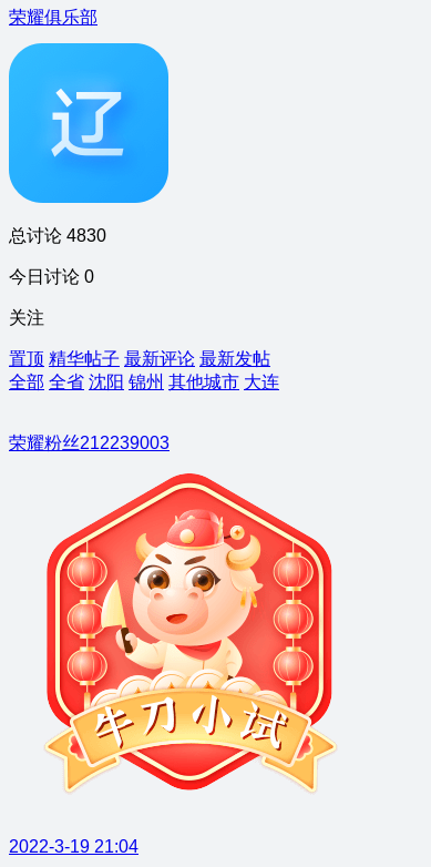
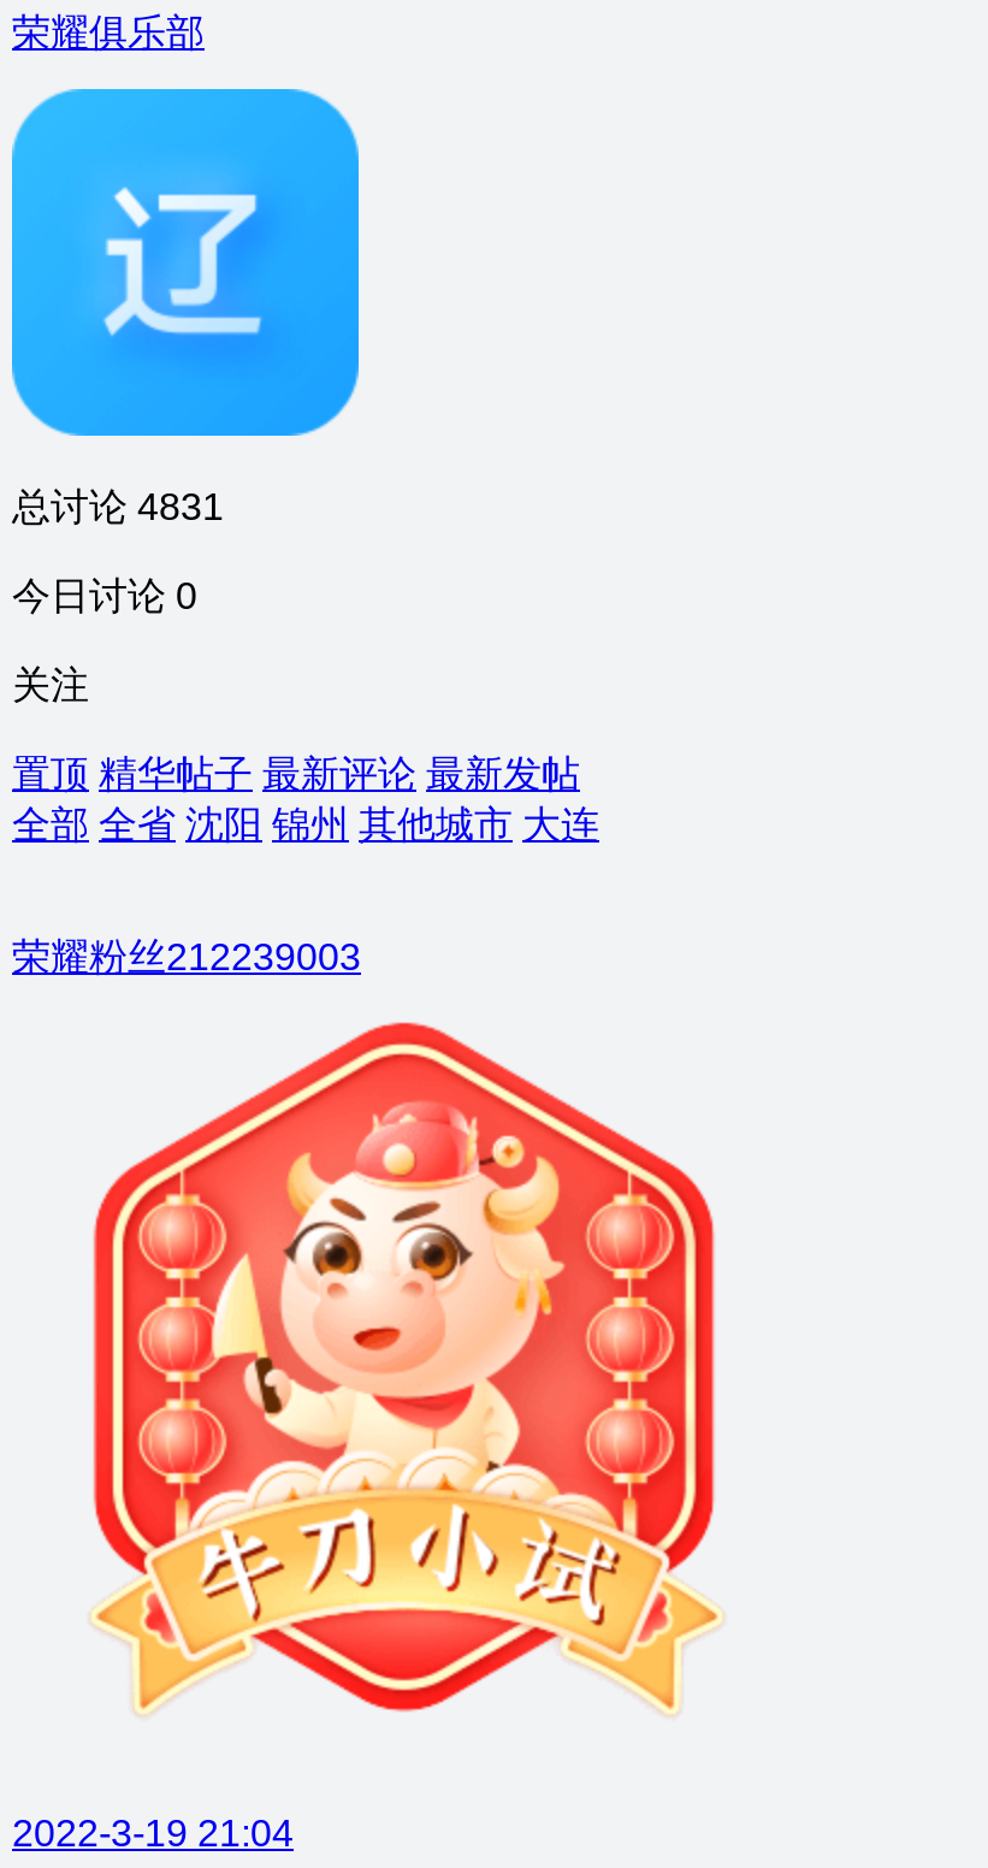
[9,226,106,245] 总讨论 4830 -> [12,486,224,527] 总讨论 4831

